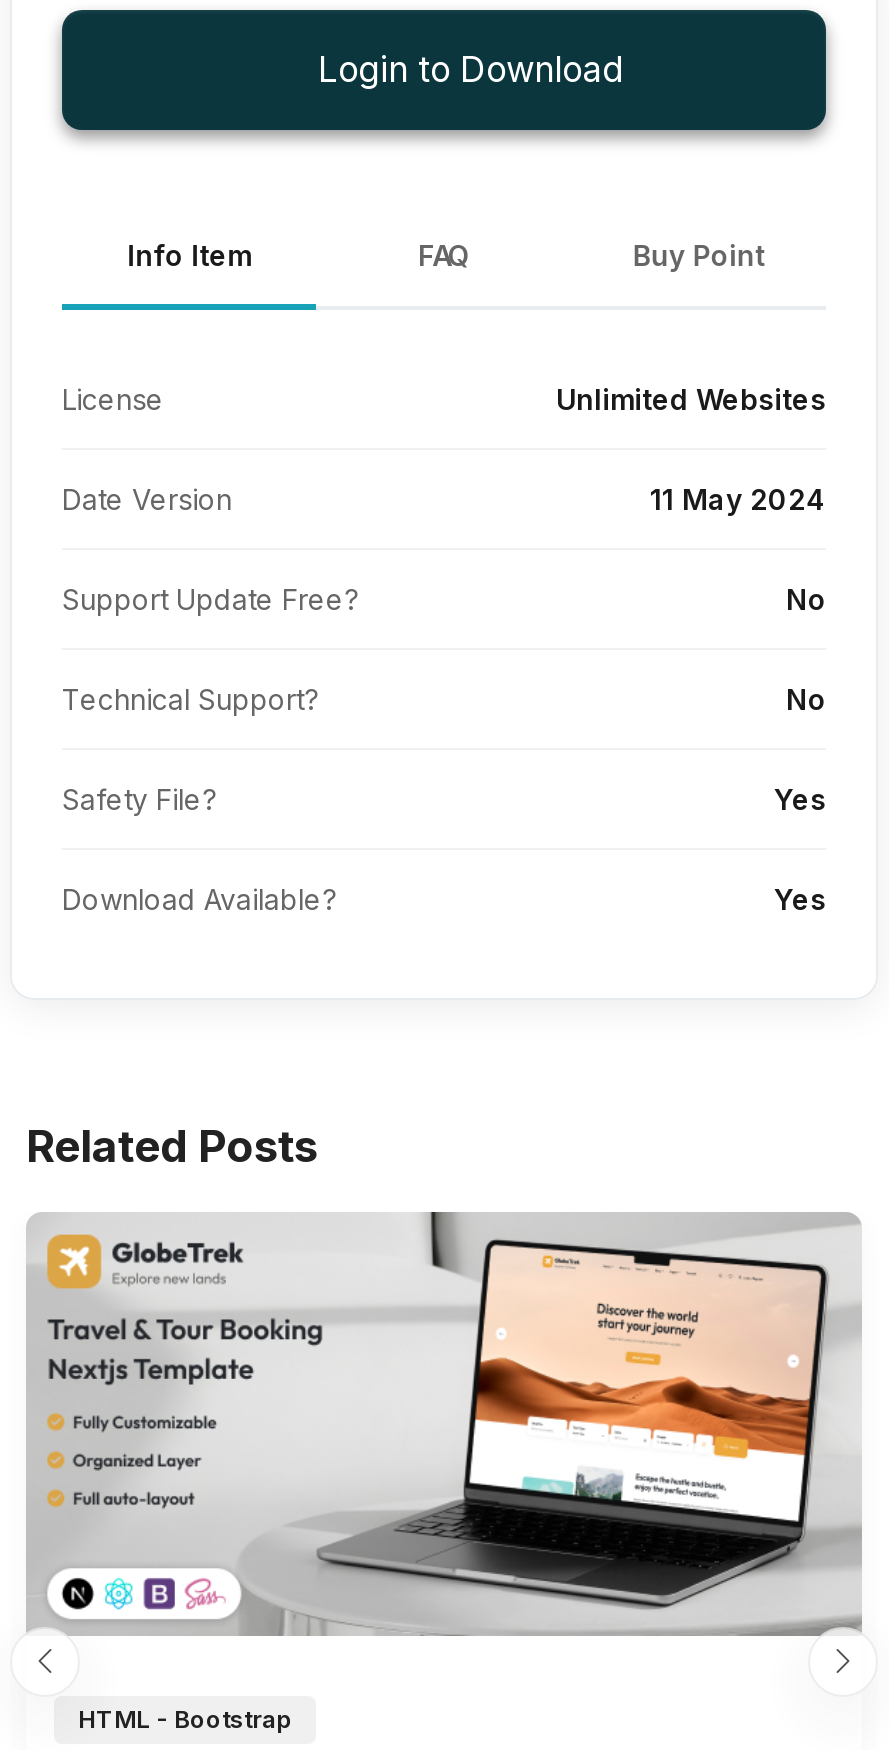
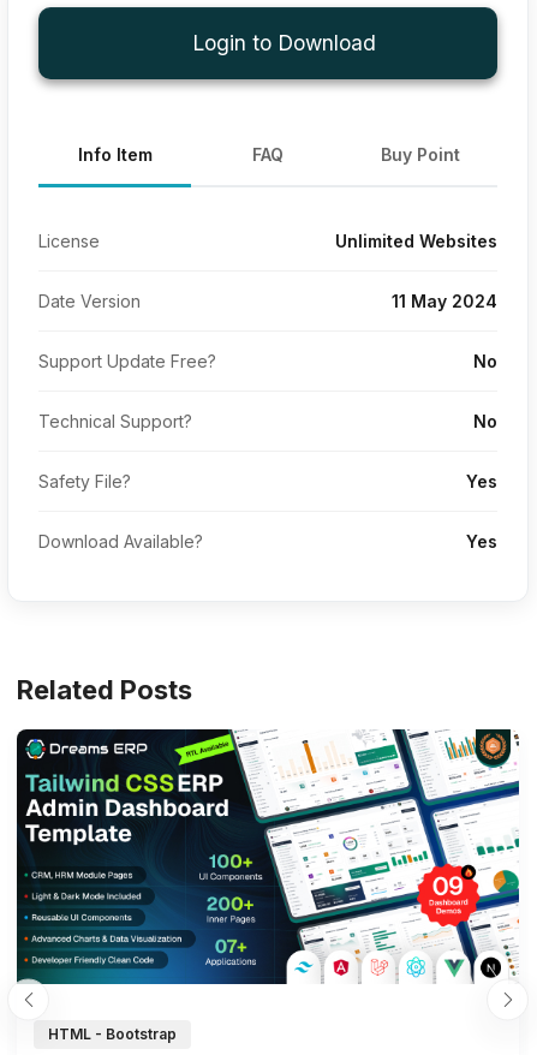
[26,1210,862,1638] [image] -> [16,728,520,985] [image]

